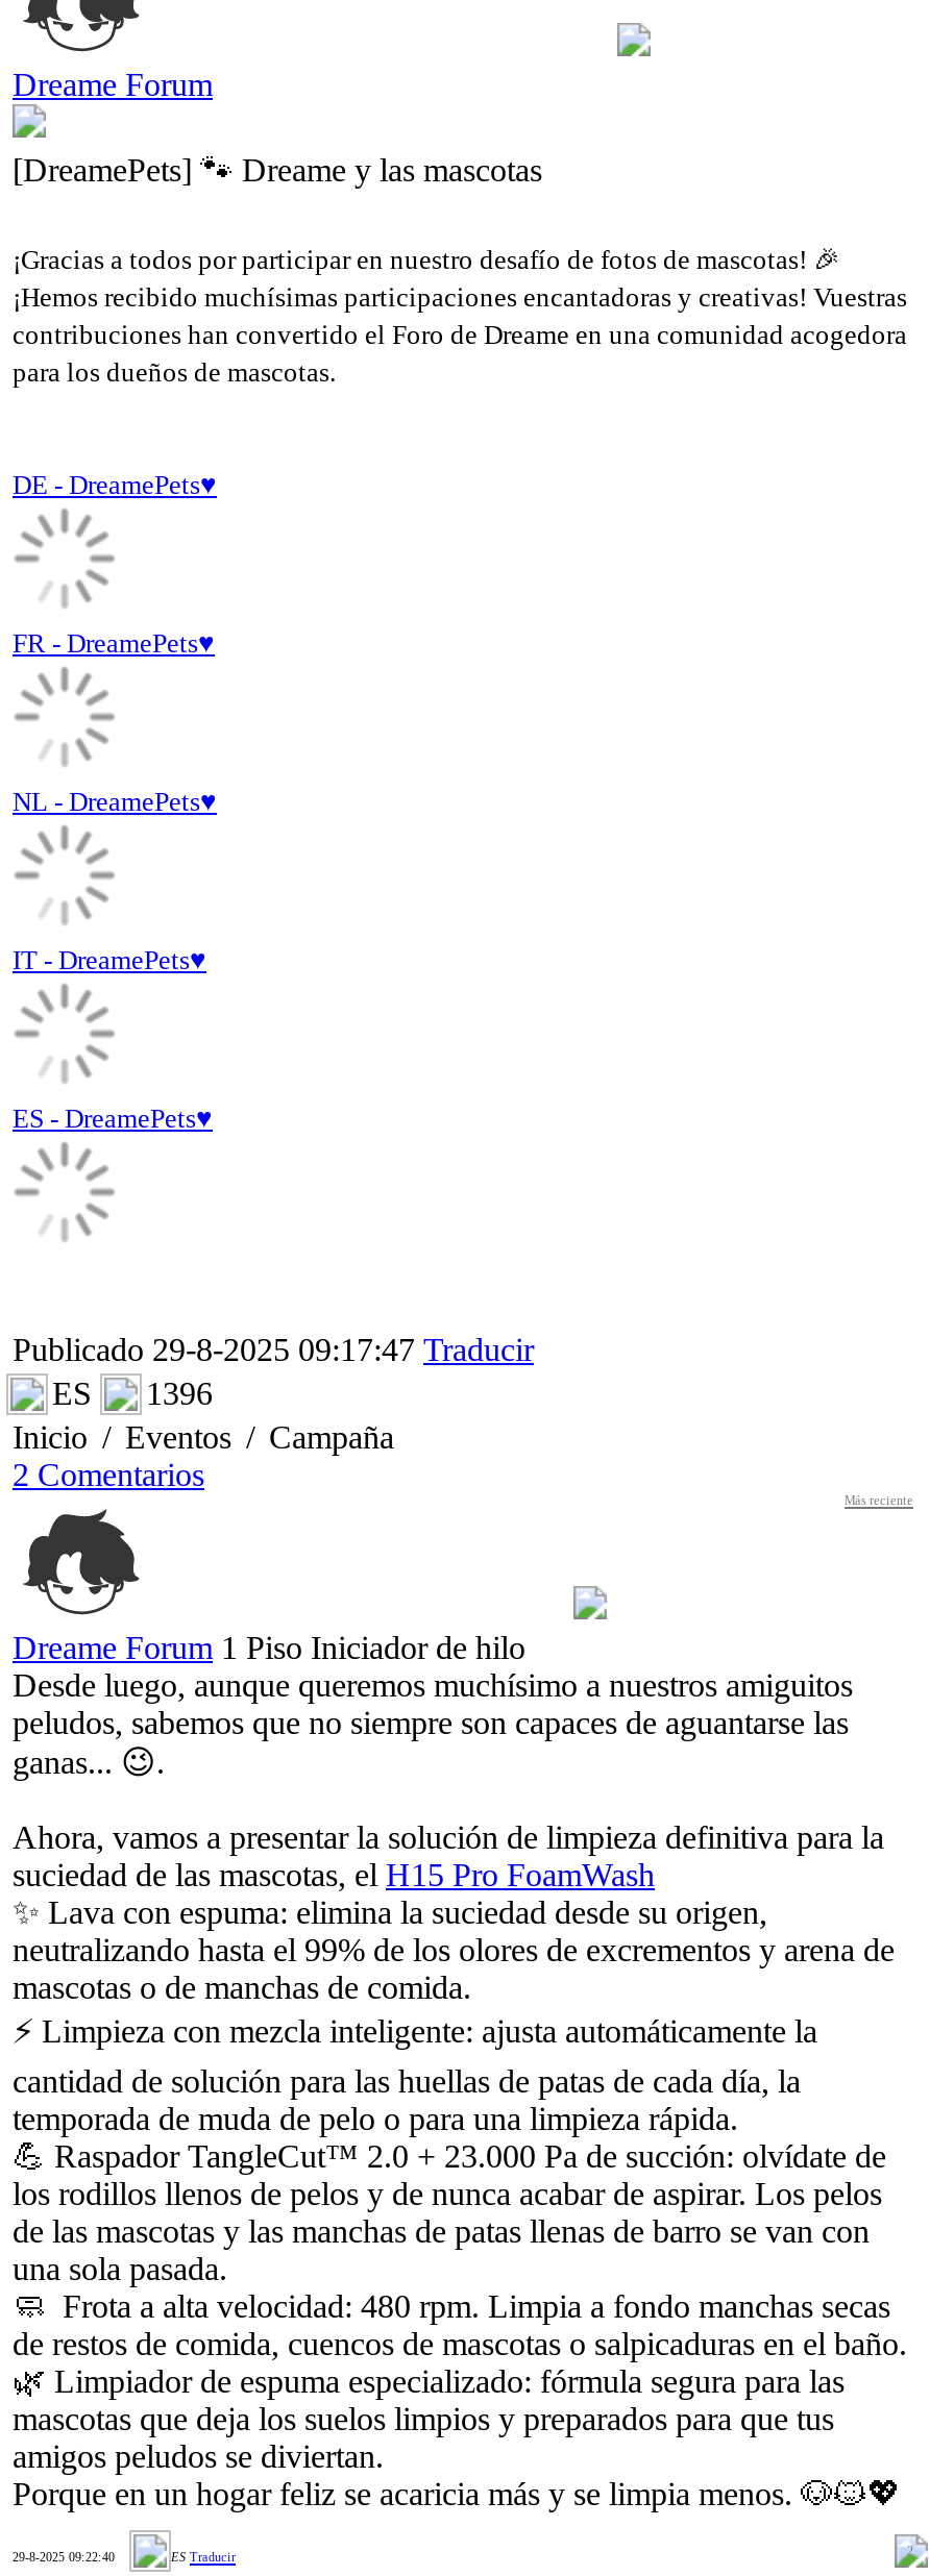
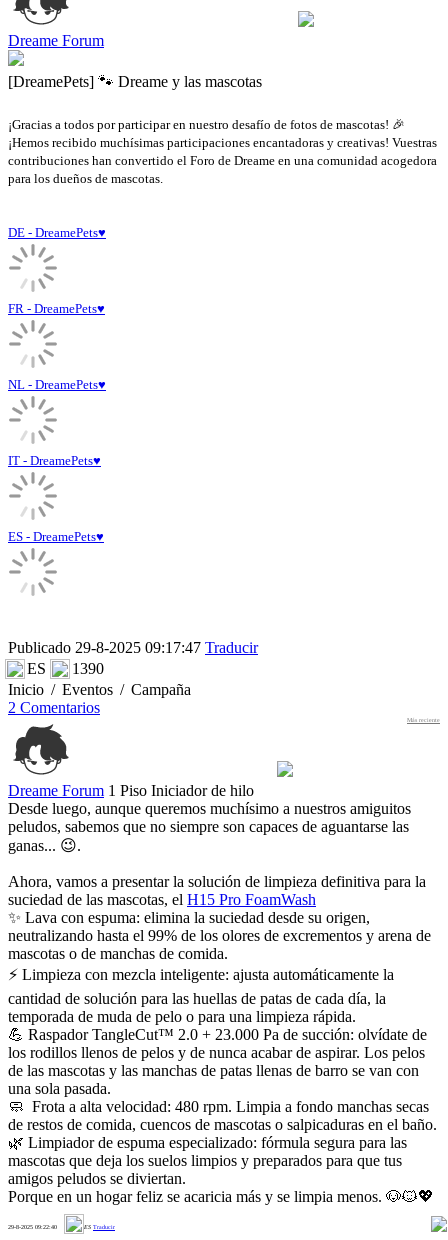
[52,1376,213,1411] ES 1396 -> [27,660,104,677] ES 1390

